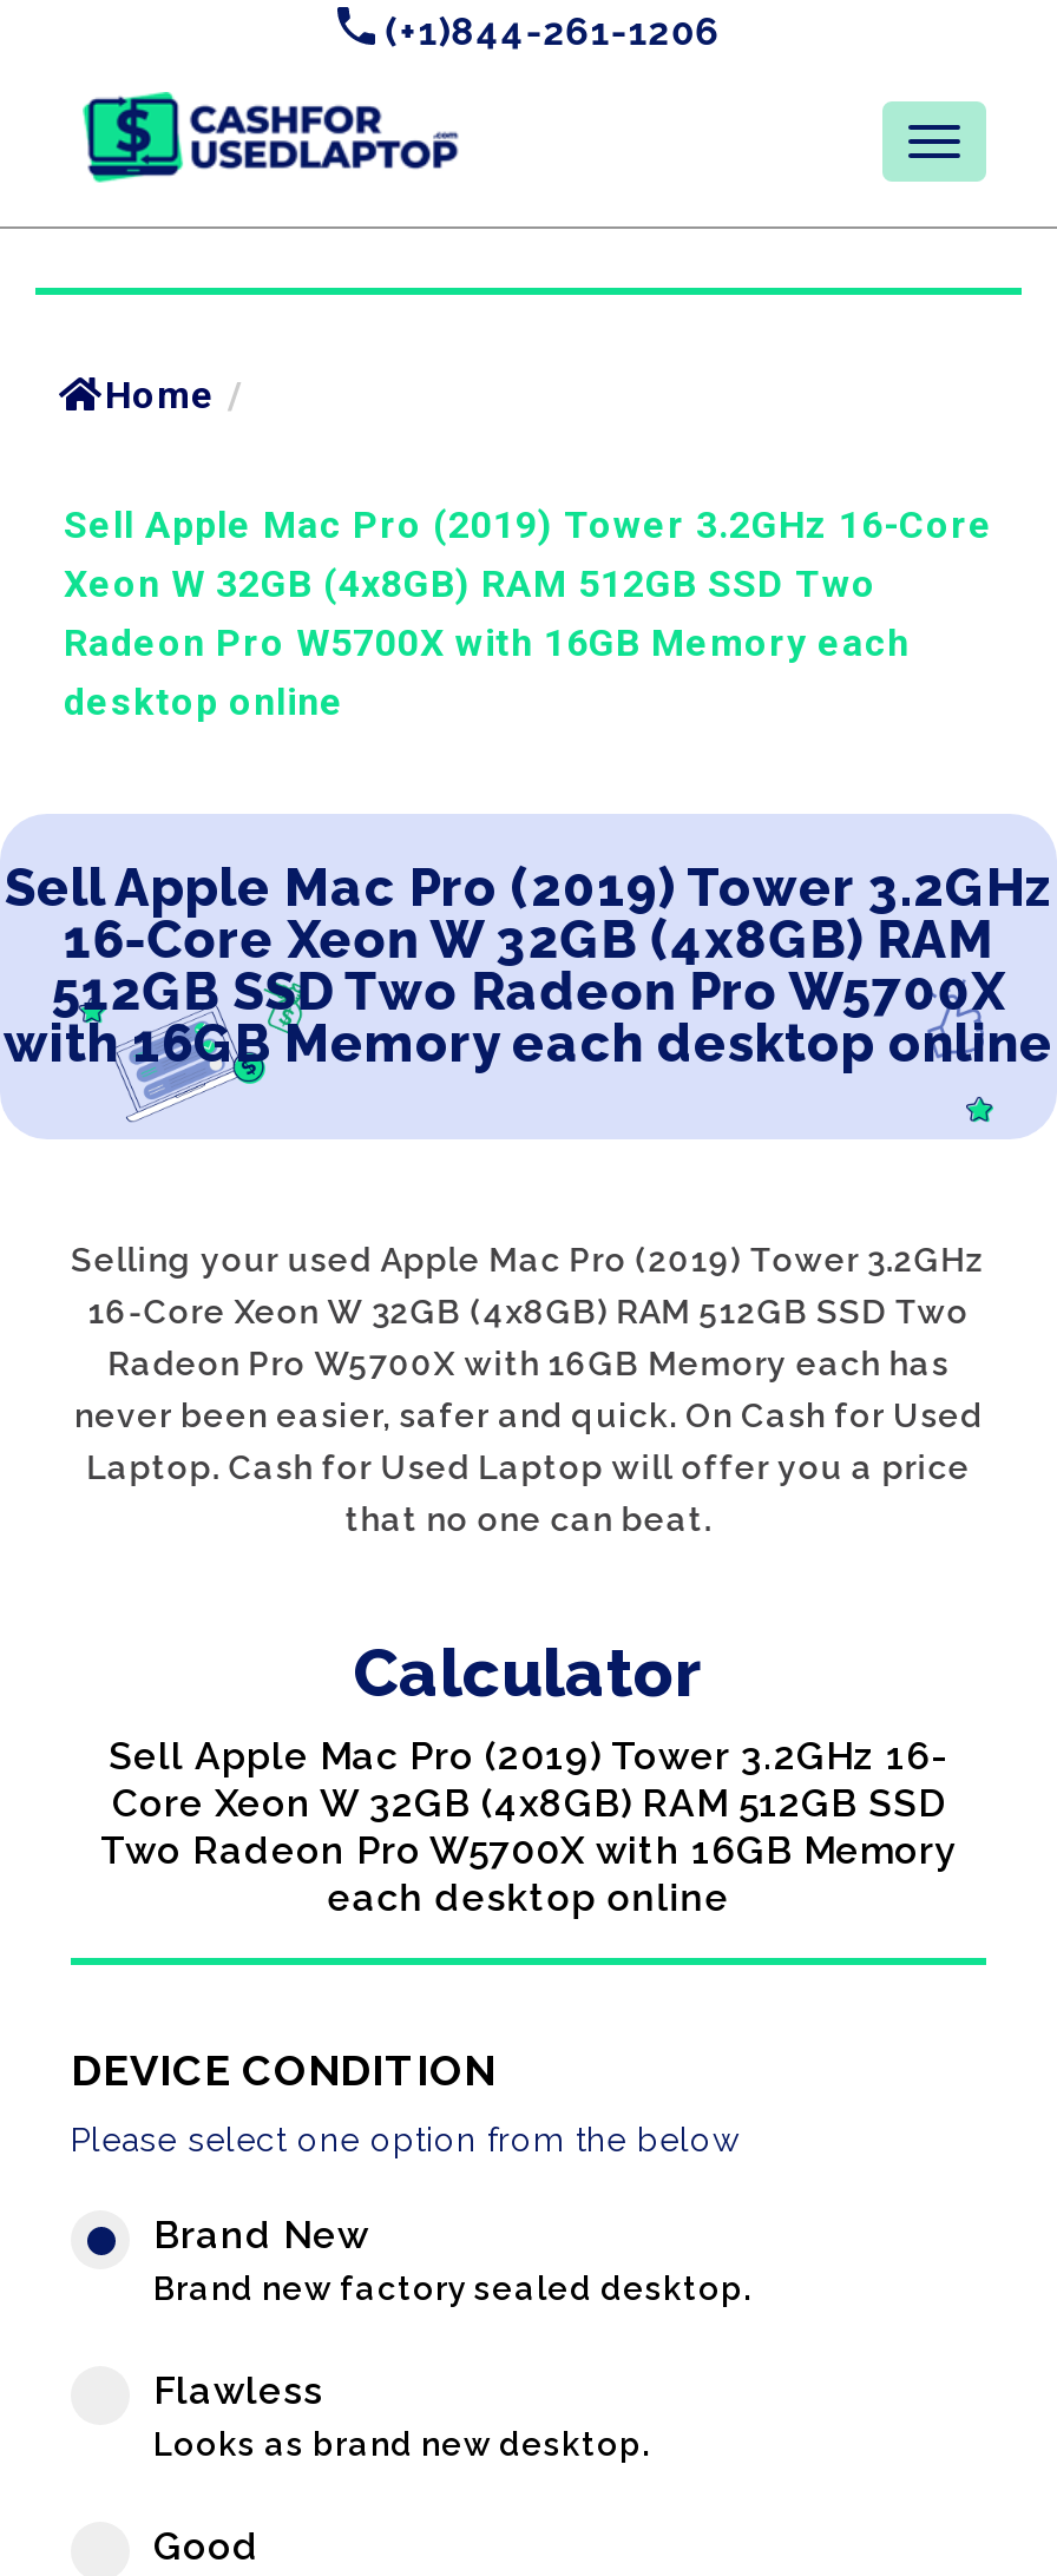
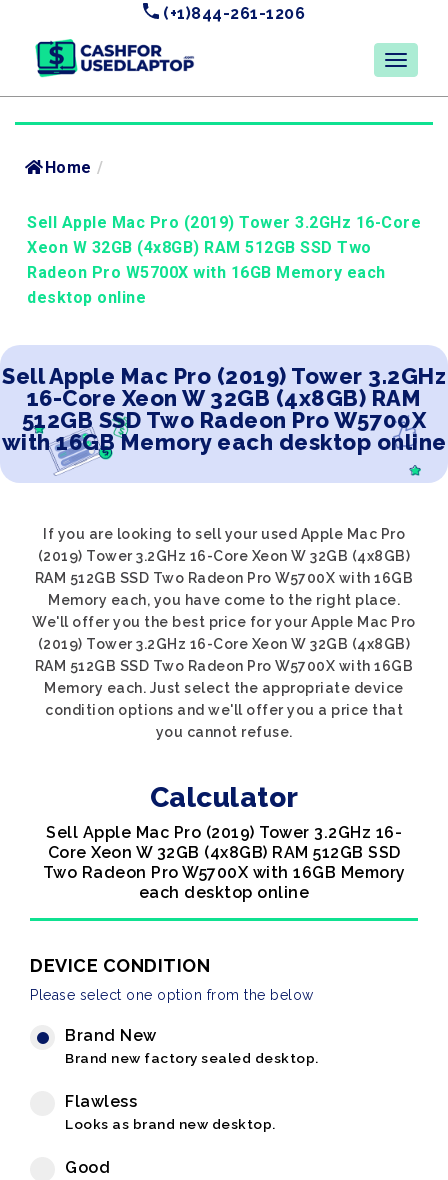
[71,1241,986,1538] Selling your used Apple Mac Pro (2019) Tower 3.2GHz | 16-Core Xeon W 32GB (4x8GB) RAM 512GB SSD Two | Radeon Pro W5700X with 16GB Memory each has | never been easier, safer and quick. On Cash for Used | Laptop. Cash for Used Laptop will offer you a price | that no one can beat. -> [32,526,416,740] If you are looking to sell your used Apple Mac Pro | (2019) Tower 3.2GHz 16-Core Xeon W 32GB (4x8GB) | RAM 512GB SSD Two Radeon Pro W5700X with 16GB | Memory each, you have come to the right place. | We'll offer you the best price for your Apple Mac Pro | (2019) Tower 3.2GHz 16-Core Xeon W 32GB (4x8GB) | RAM 512GB SSD Two Radeon Pro W5700X with 16GB | Memory each. Just select the appropriate device | condition options and we'll offer you a price that | you cannot refuse.

